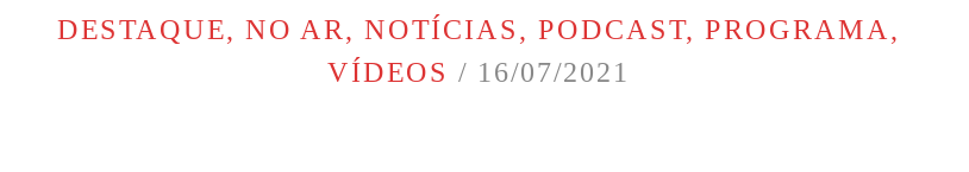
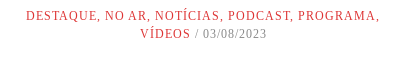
[327,55,630,88] VÍDEOS 16/07/2021 -> [139,27,266,41] VÍDEOS 03/08/2023

